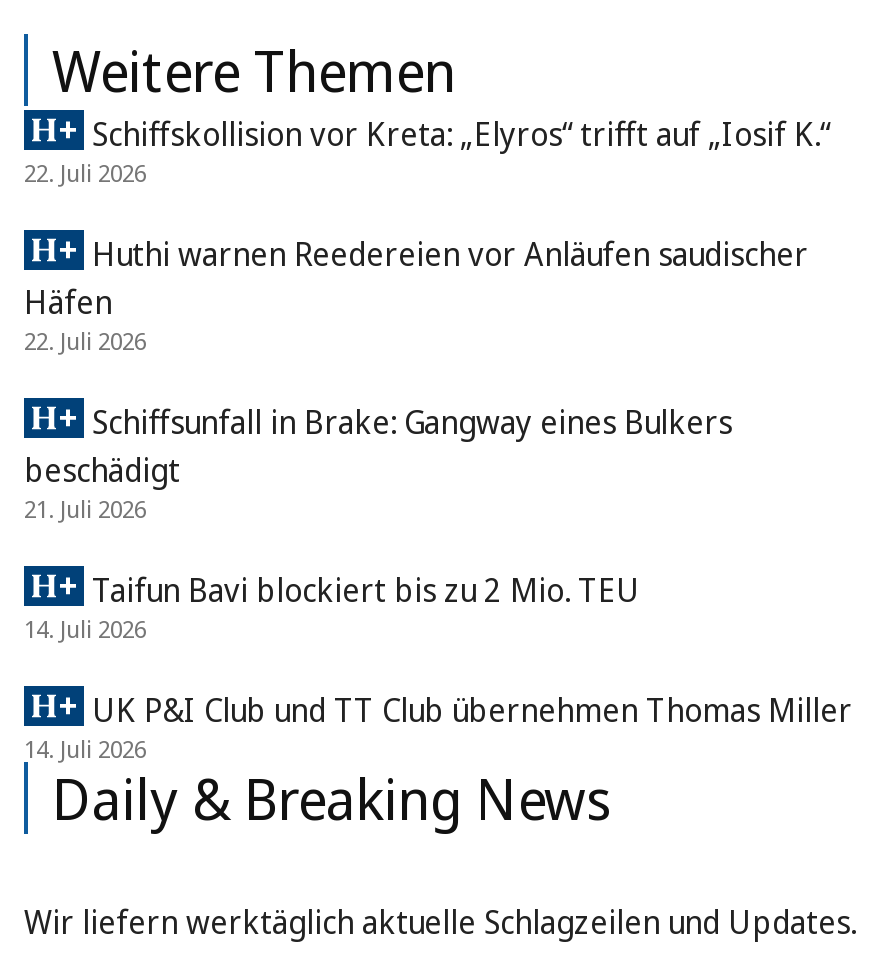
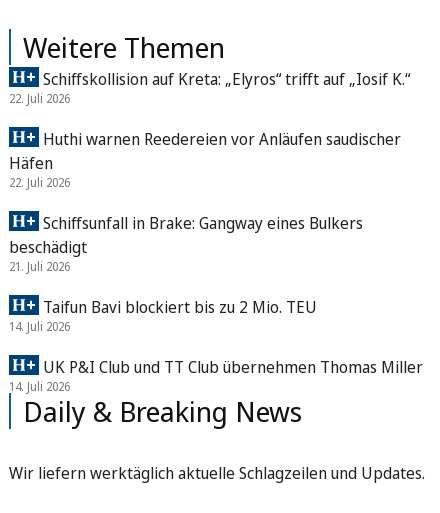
[84,112,830,156] Schiffskollision vor Kreta: „Elyros“ trifft auf „Iosif K.“ -> [39,68,410,90] Schiffskollision auf Kreta: „Elyros“ trifft auf „Iosif K.“

